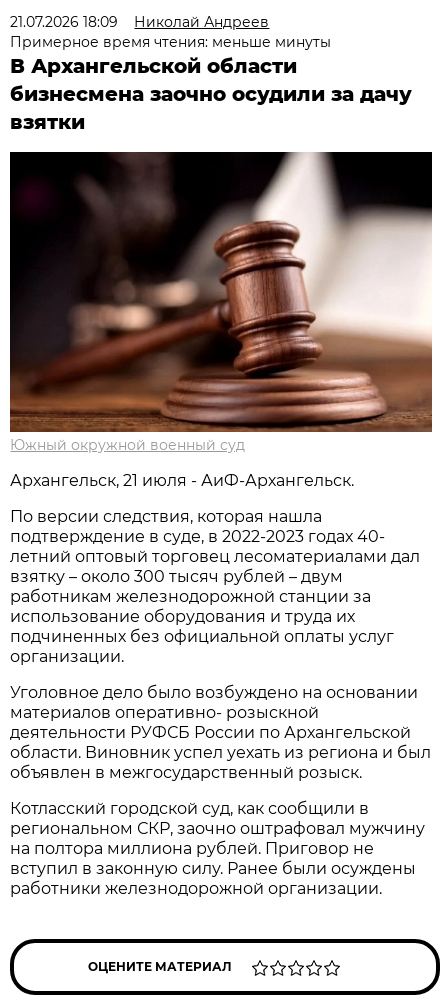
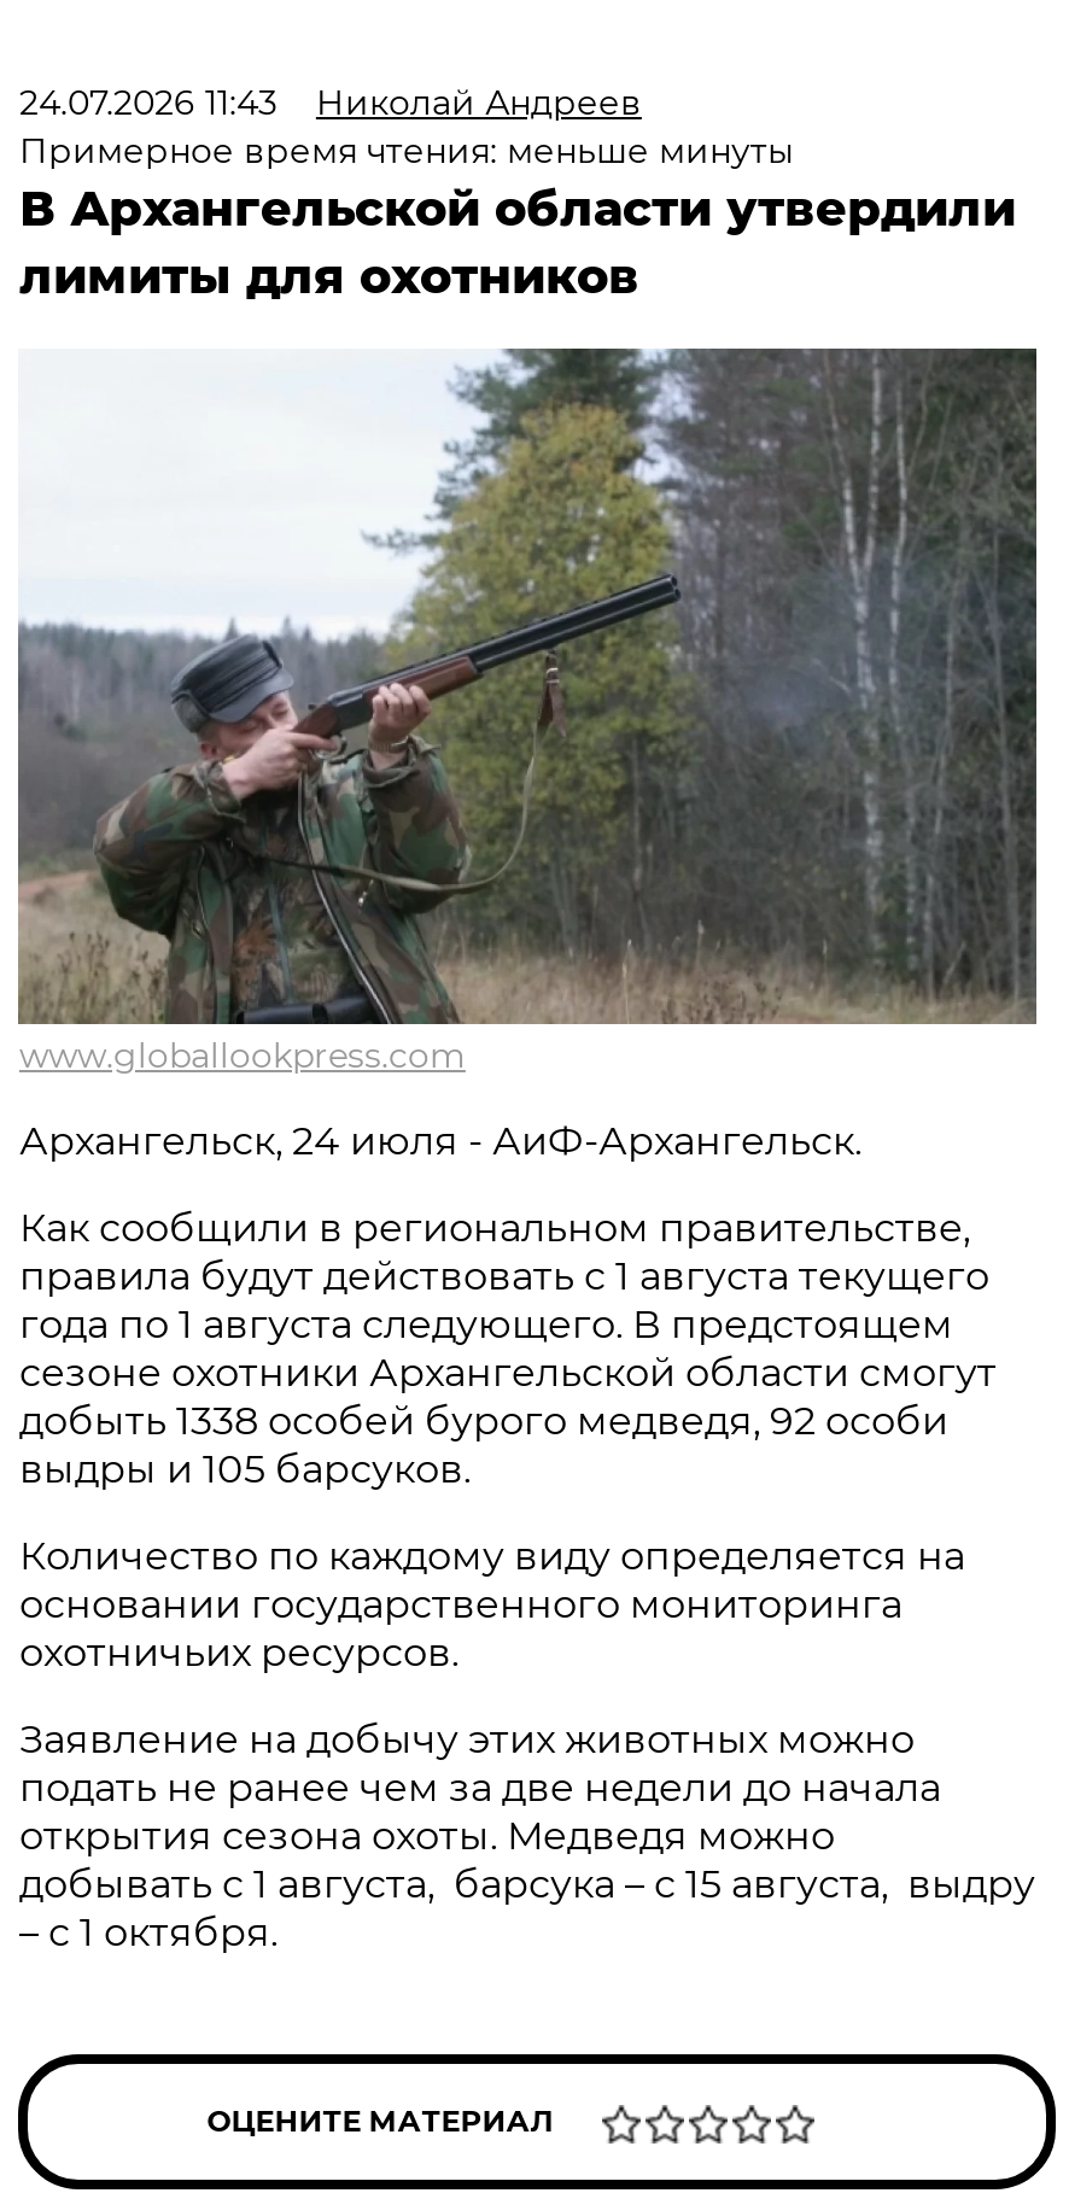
[10,13,269,31] 21.07.2026 18:09 Николай Андреев -> [19,81,642,124] 24.07.2026 11:43 Николай Андреев
[10,54,412,134] В Архангельской области | бизнесмена заочно осудили за дачу | взятки -> [19,179,1016,305] В Архангельской области утвердили | лимиты для охотников
[9,193,433,454] [image] | Южный окружной военный суд -> [16,346,1039,1077] [image] | www.globallookpress.com
[10,471,354,490] Архангельск, 21 июля - АиФ-Архангельск. -> [19,1118,861,1164] Архангельск, 24 июля - АиФ-Архангельск.
[10,507,420,666] По версии следствия, которая нашла | подтверждение в суде, в 2022-2023 годах 40- | летний оптовый торговец лесоматериалами дал | взятку – около 300 тысяч рублей – двум | работникам железнодорожной станции за | использование оборудования и труда их | подчиненных без официальной оплаты услуг | организации. -> [19,1205,996,1492] Как сообщили в региональном правительстве, | правила будут действовать с 1 августа текущего | года по 1 августа следующего. В предстоящем | сезоне охотники Архангельской области смогут | добыть 1338 особей бурого медведя, 92 особи | выдры и 105 барсуков.
[10,683,431,782] Уголовное дело было возбуждено на основании | материалов оперативно- розыскной | деятельности РУФСБ России по Архангельской | области. Виновник успел уехать из региона и был | объявлен в межгосударственный розыск. -> [19,1533,965,1675] Количество по каждому виду определяется на | основании государственного мониторинга | охотничьих ресурсов.
[10,799,425,898] Котласский городской суд, как сообщили в | региональном СКР, заочно оштрафовал мужчину | на полтора миллиона рублей. Приговор не | вступил в законную силу. Ранее были осуждены | работники железнодорожной организации. -> [19,1716,1035,1955] Заявление на добычу этих животных можно | подать не ранее чем за две недели до начала | открытия сезона охоты. Медведя можно | добывать с 1 августа, барсука – с 15 августа, выдру | – с 1 октября.

